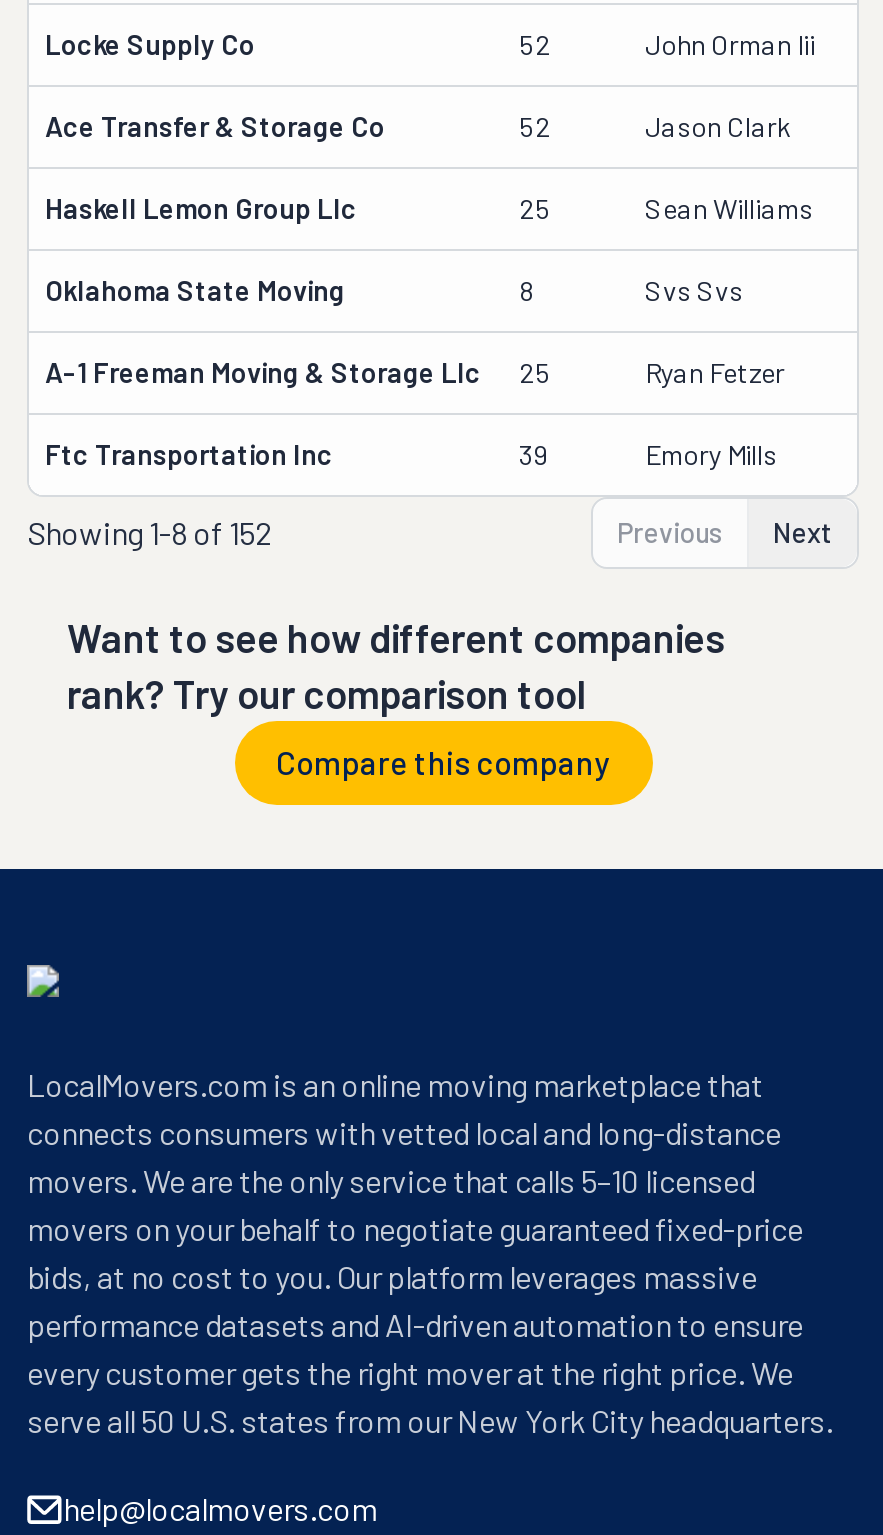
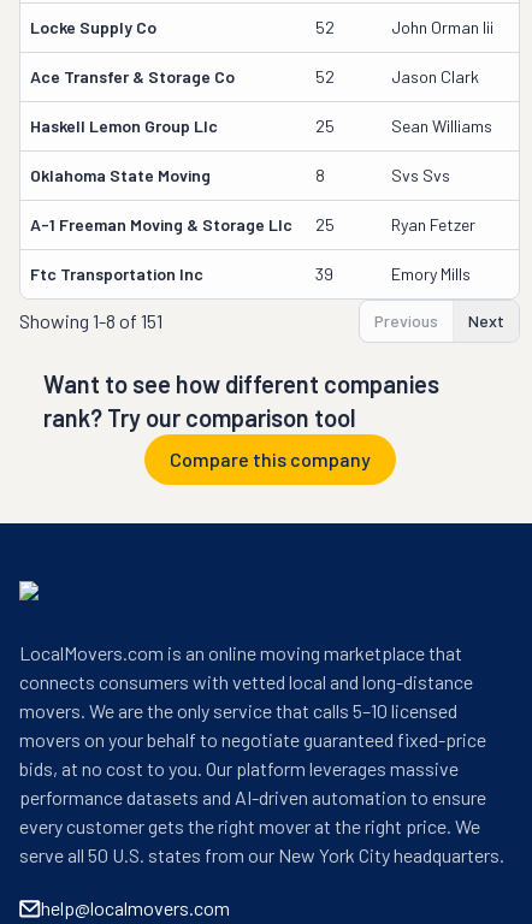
[27,513,271,551] Showing 1-8 of 152 -> [19,309,162,332] Showing 1-8 of 151

